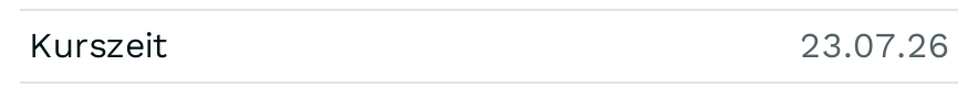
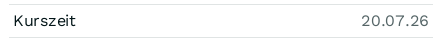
[800,24,949,66] 23.07.26 -> [361,11,429,30] 20.07.26

